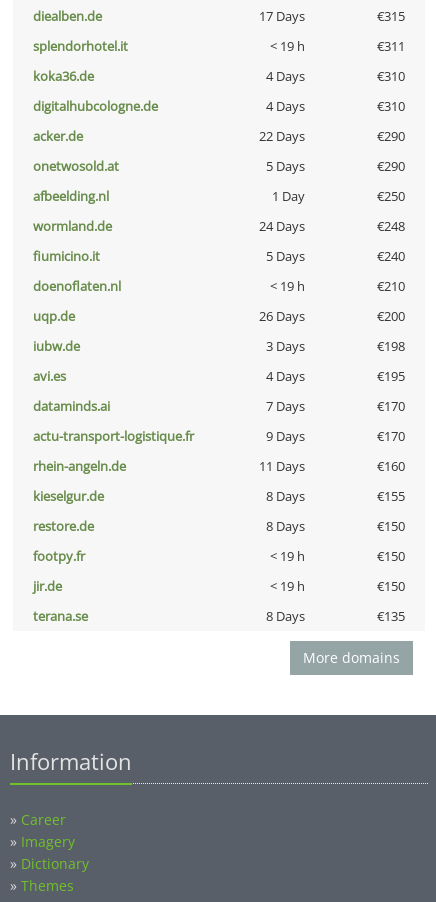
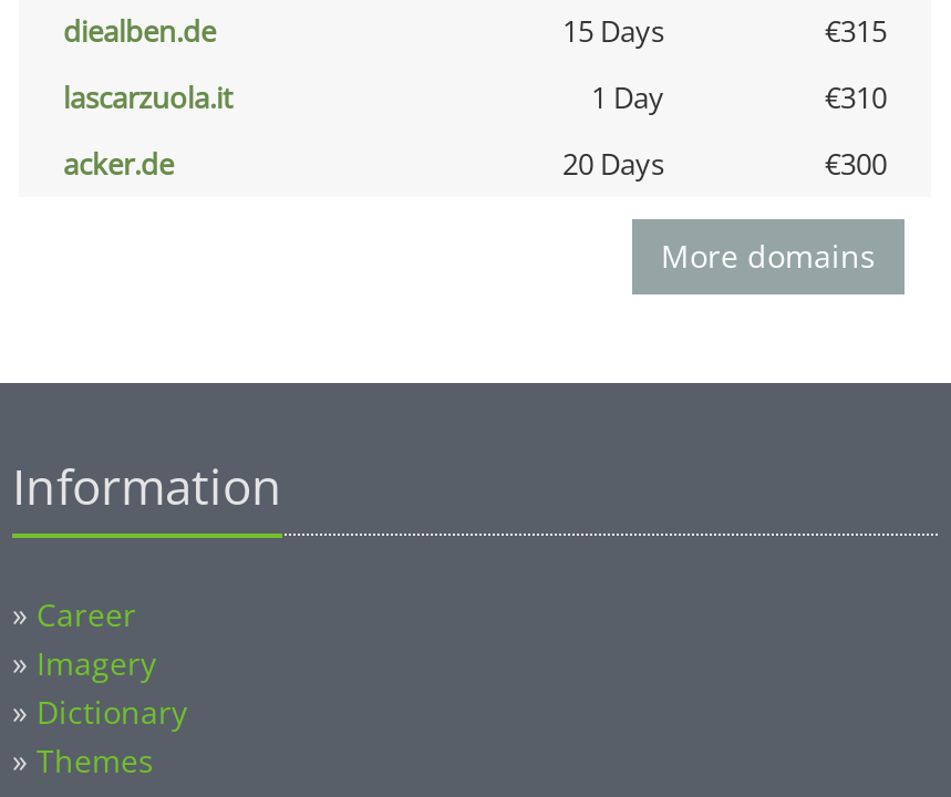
[258,7,304,25] 17 Days -> [562,11,664,51] 15 Days
[33,37,405,115] splendorhotel.it | < 19 h | €311 | koka36.de | 4 Days | €310 | digitalhubcologne.de | 4 Days -> [63,77,664,117] lascarzuola.it | 1 Day
[33,127,405,625] 22 Days | €290 | onetwosold.at | 5 Days | €290 | afbeelding.nl | 1 Day | €250 | wormland.de | 24 Days | €248 | fiumicino.it | 5 Days | €240 | doenoflaten.nl | < 19 h | €210 | uqp.de | 26 Days | €200 | iubw.de | 3 Days | €198 | avi.es | 4 Days | €195 | dataminds.ai | 7 Days | €170 | actu-transport-logistique.fr | 9 Days | €170 | rhein-angeln.de | 11 Days | €160 | kieselgur.de | 8 Days | €155 | restore.de | 8 Days | €150 | footpy.fr | < 19 h | €150 | jir.de | < 19 h | €150 | terana.se | 8 Days | €135 -> [562,144,887,184] 20 Days | €300

